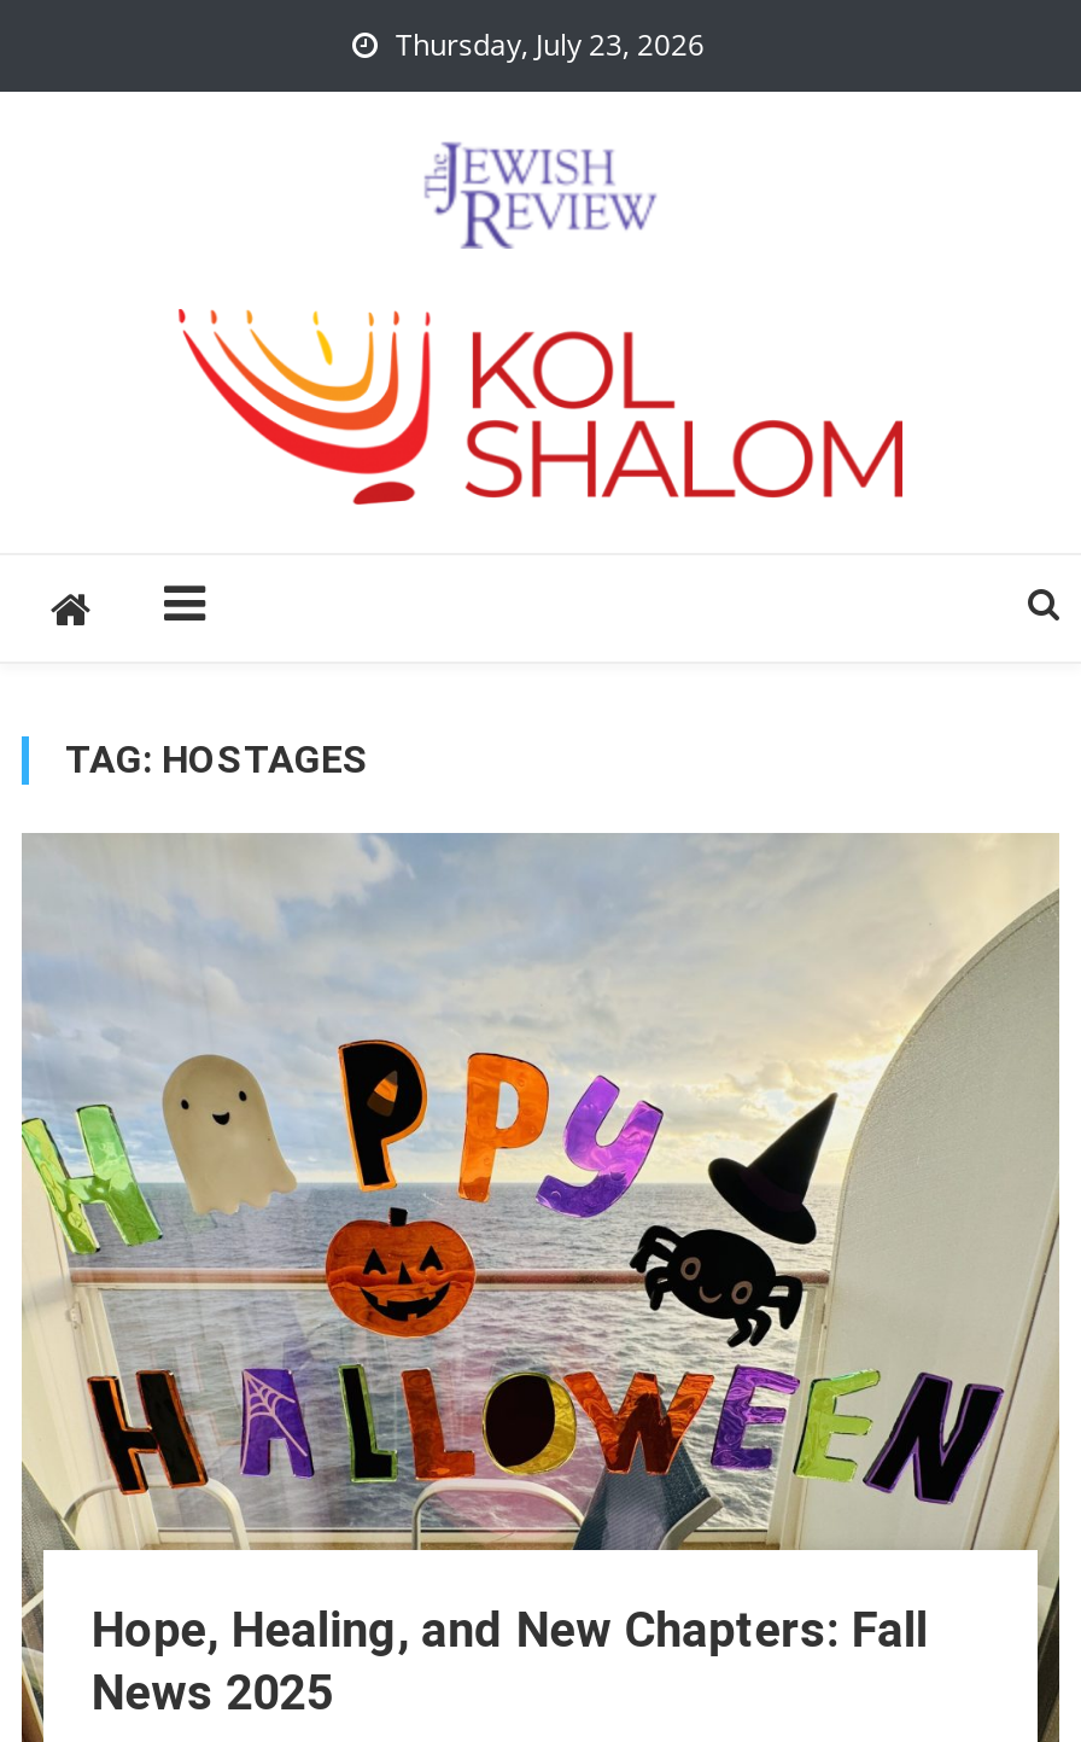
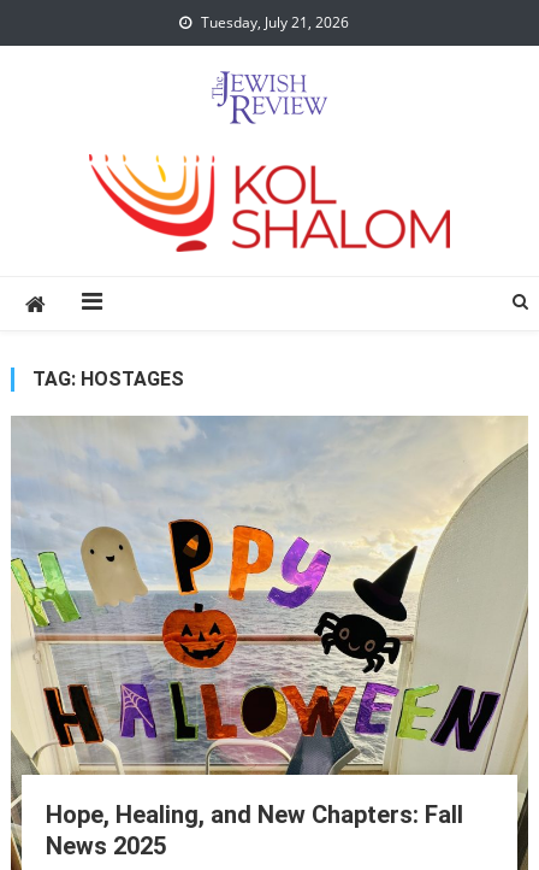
[396,24,705,65] Thursday, July 23, 2026 -> [200,12,348,33] Tuesday, July 21, 2026

